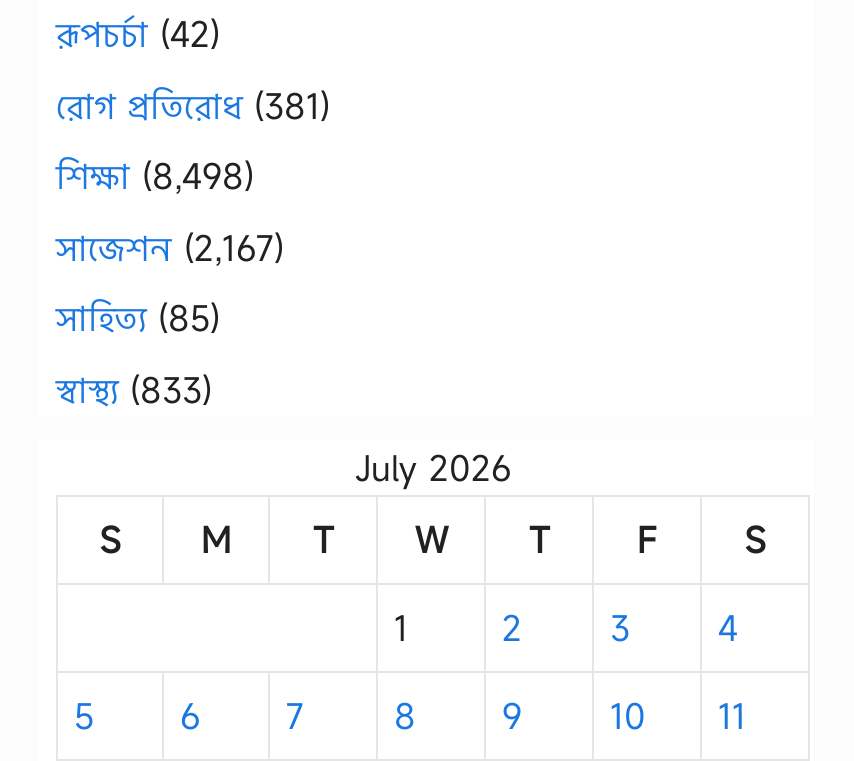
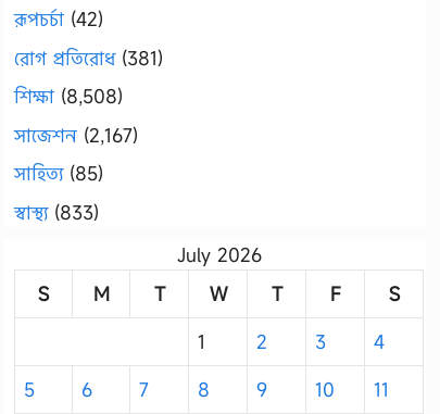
[56,153,254,199] শিক্ষা (8,498) -> [14,84,123,109] শিক্ষা (8,508)

